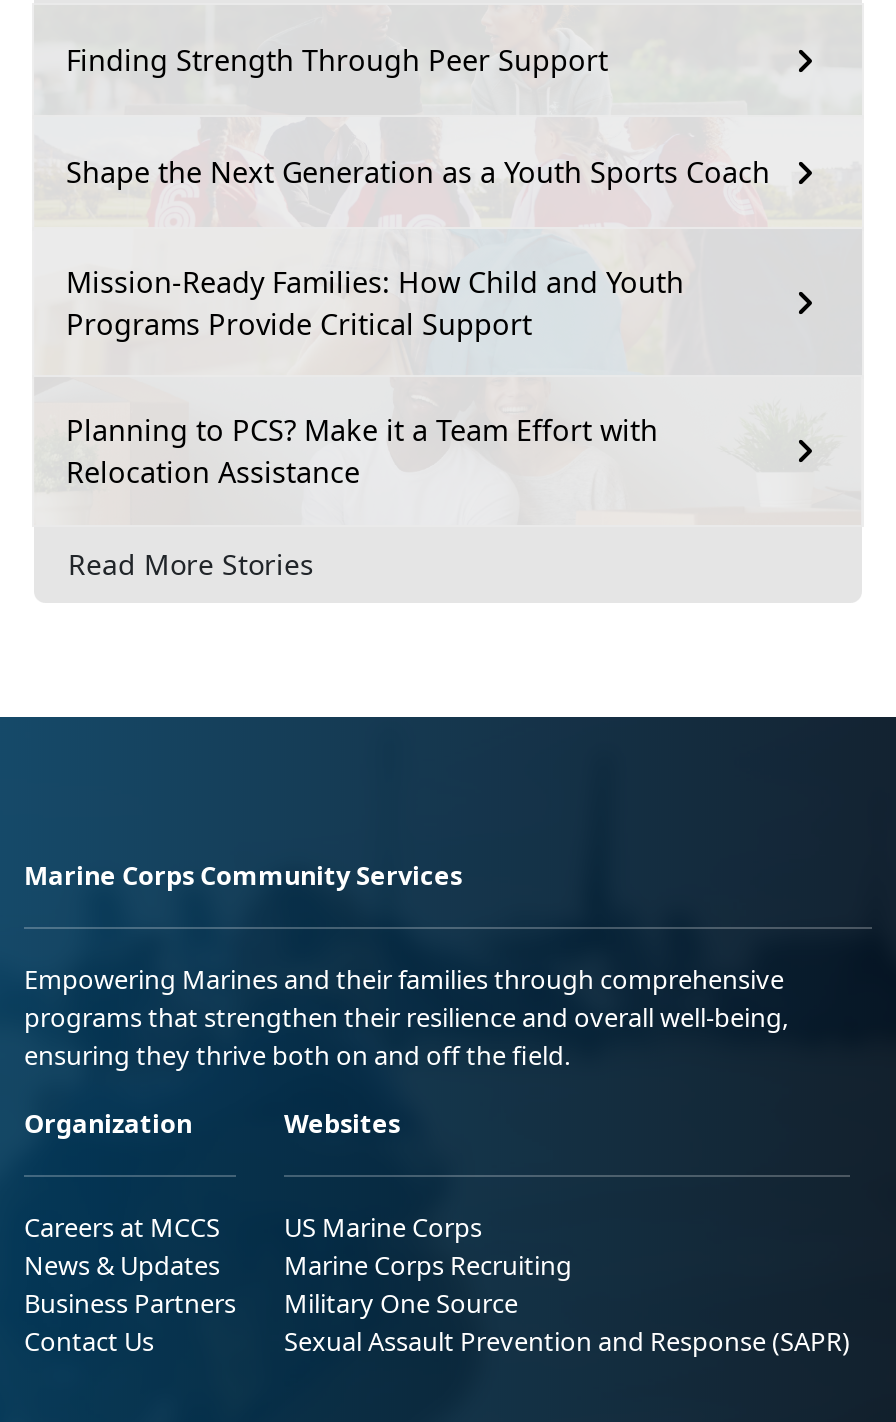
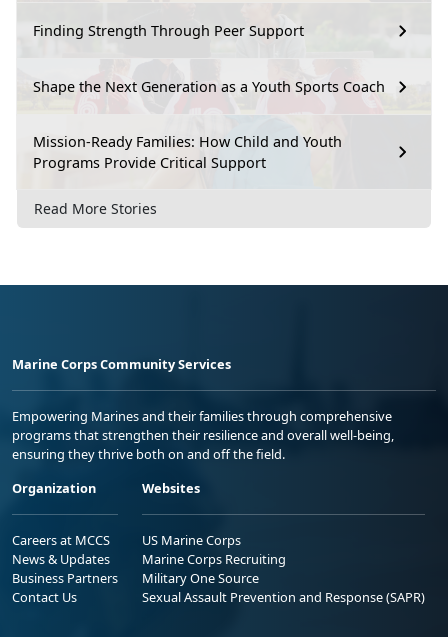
[66,411,658,491] Planning to PCS? Make it a Team Effort with | Relocation Assistance -> none

